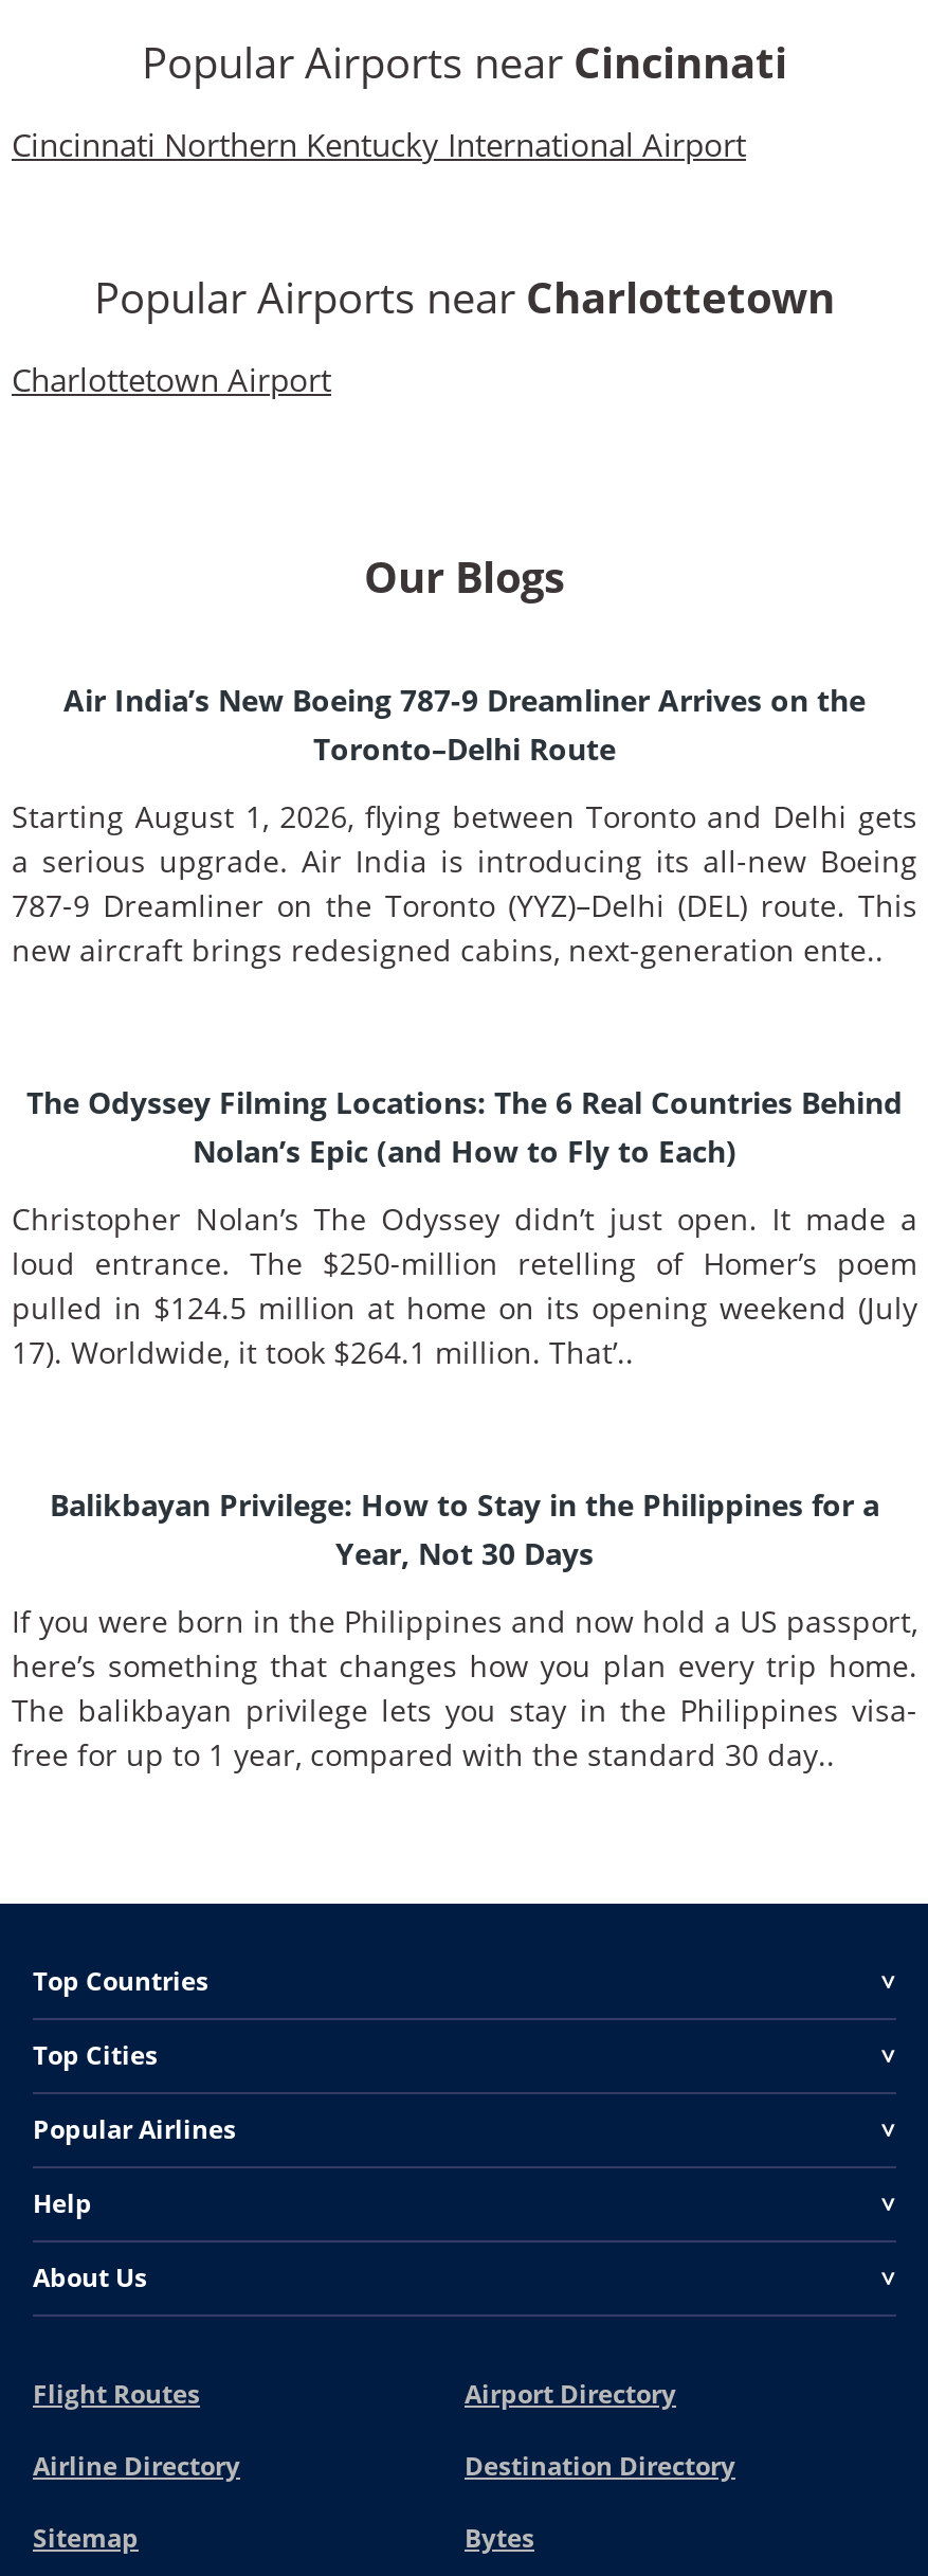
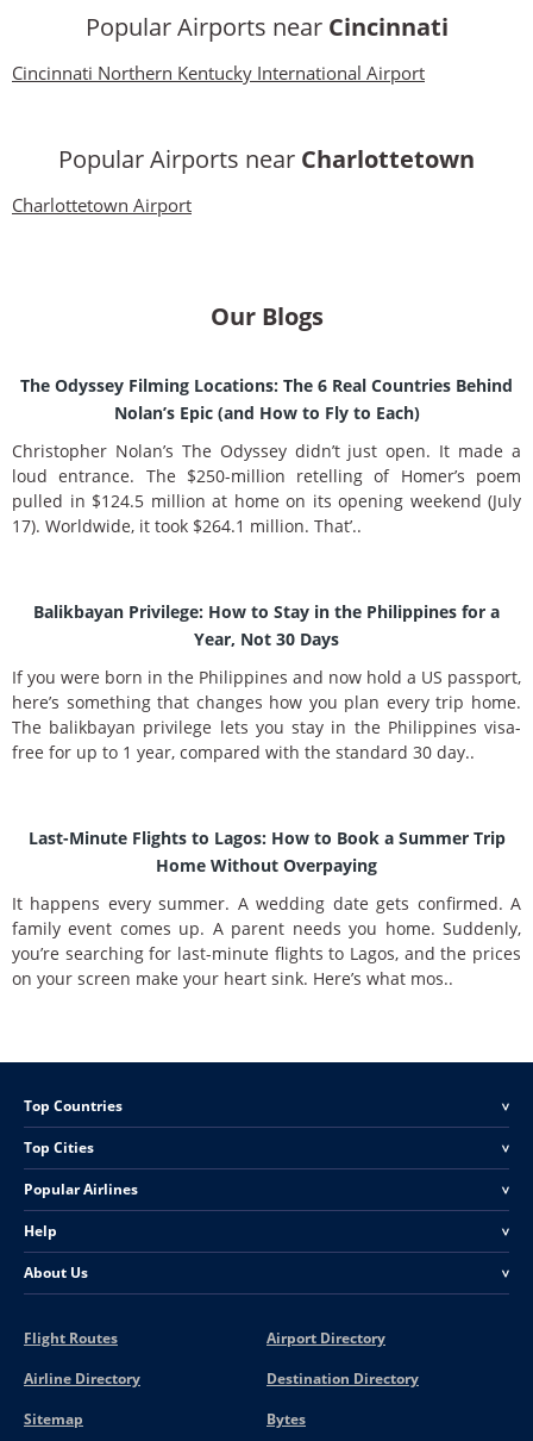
[12,680,917,970] Air India’s New Boeing 787-9 Dreamliner Arrives on the | Toronto–Delhi Route | Starting August 1, 2026, flying between Toronto and Delhi gets | a serious upgrade. Air India is introducing its all-new Boeing | 787-9 Dreamliner on the Toronto (YYZ)–Delhi (DEL) route. This | new aircraft brings redesigned cabins, next-generation ente.. -> none
moved [12,1083,917,1775] -> [12,374,521,764]: The Odyssey Filming Locations: The 6 Real Countries Behind | Nolan’s Epic (and How to Fly to Each) | Christopher Nolan’s The Odyssey didn’t just open. It made a | ... | The balikbayan privilege lets you stay in the Philippines visa- | free for up to 1 year, compared with the standard 30 day..
none -> [12,827,521,990] Last-Minute Flights to Lagos: How to Book a Summer Trip | Home Without Overpaying | It happens every summer. A wedding date gets confirmed. A | family event comes up. A parent needs you home. Suddenly, | you’re searching for last-minute flights to Lagos, and the prices | on your screen make your heart sink. Here’s what mos..

